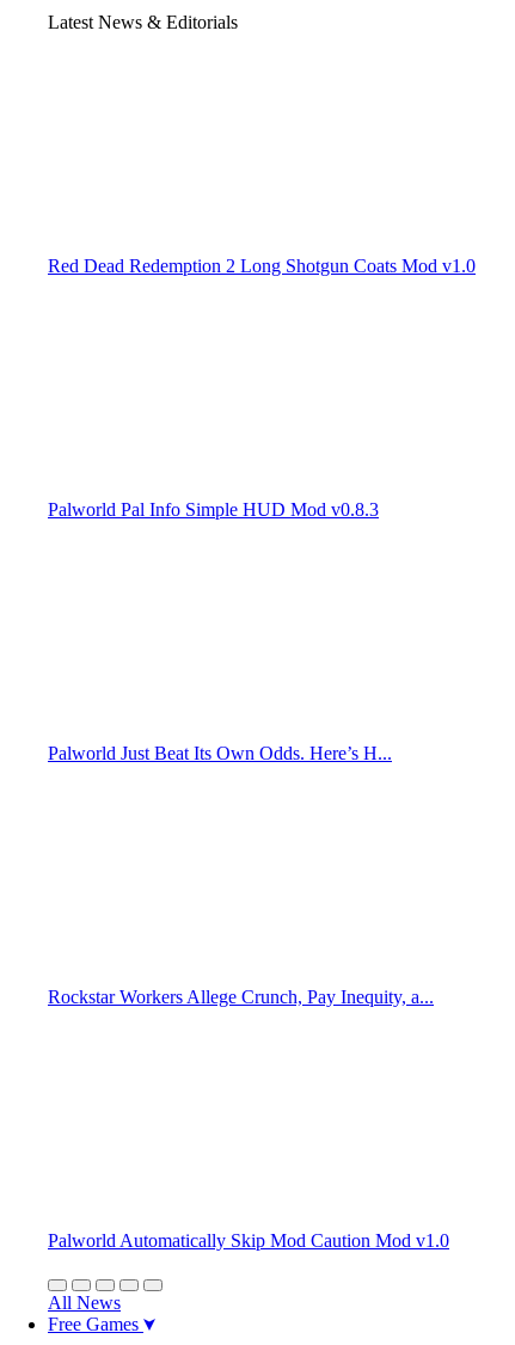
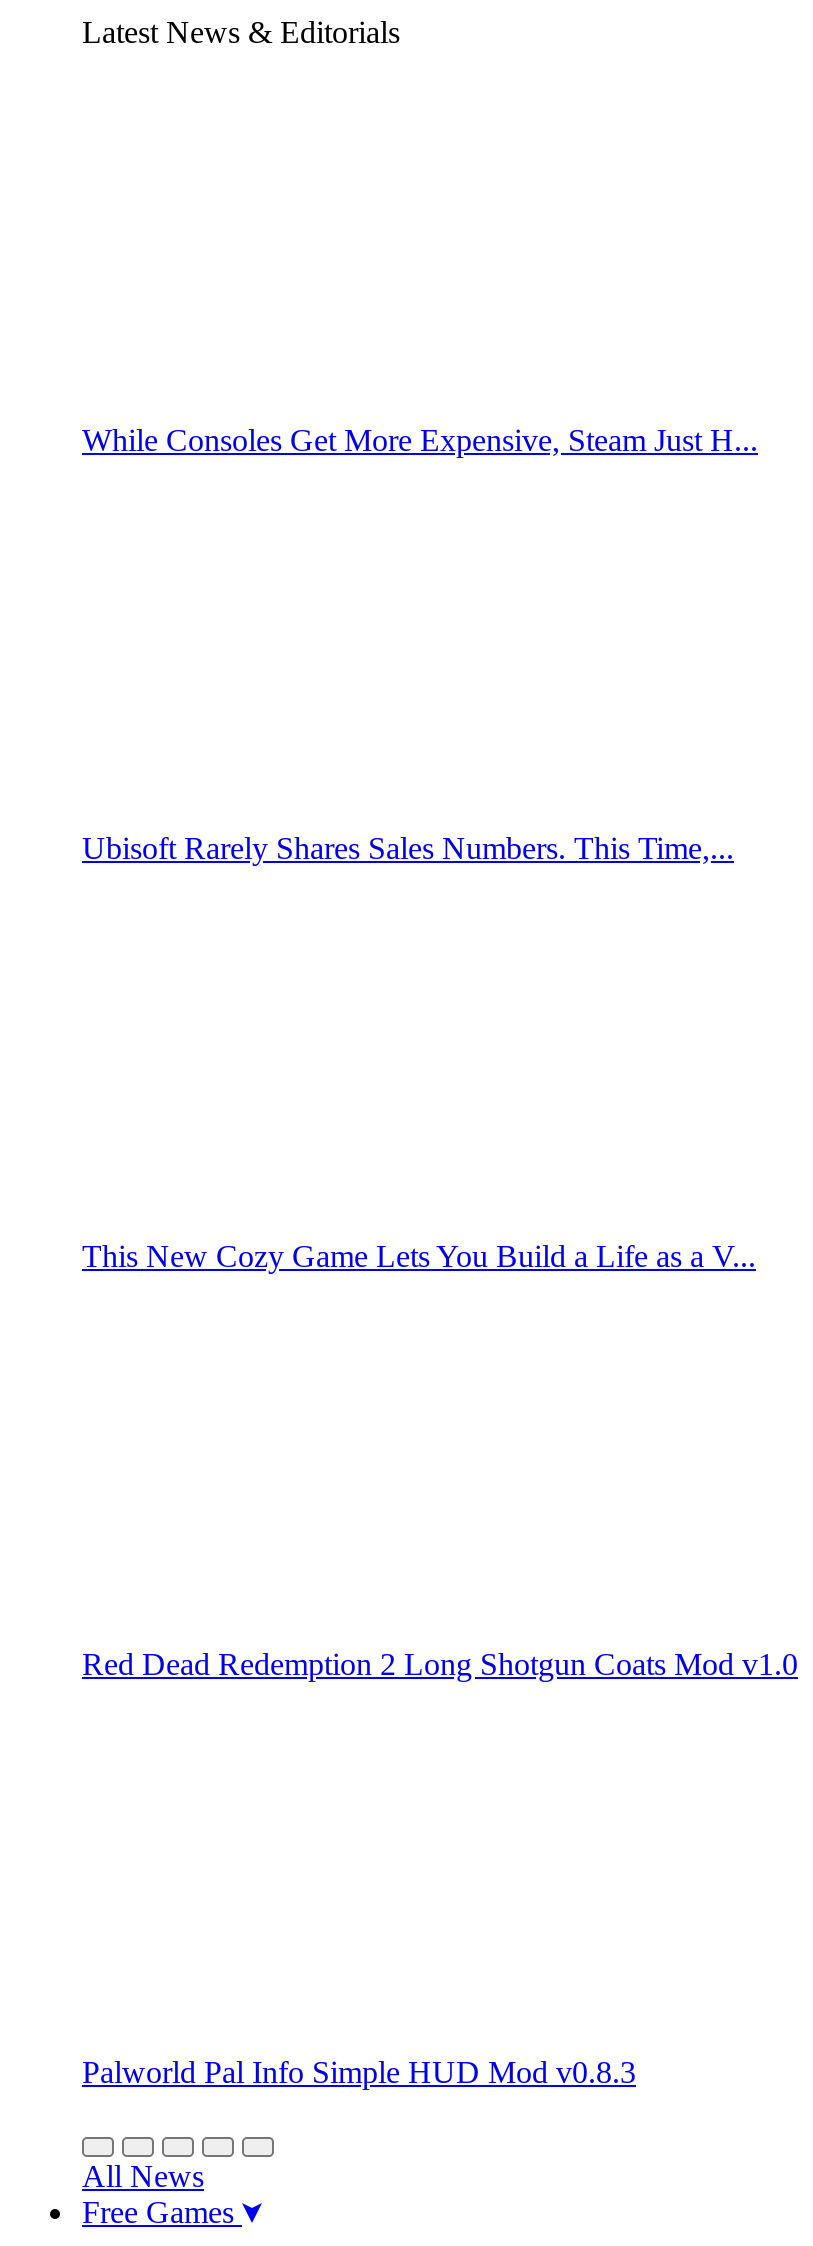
none -> [82,423,758,457] While Consoles Get More Expensive, Steam Just H...
none -> [82,831,734,865] Ubisoft Rarely Shares Sales Numbers. This Time,...
none -> [82,1239,756,1273] This New Cozy Game Lets You Build a Life as a V...
moved [48,256,476,520] -> [82,1647,798,2089]: Red Dead Redemption 2 Long Shotgun Coats Mod v1.0 | Palworld Pal Info Simple HUD Mod v0.8.3
[48,743,392,763] Palworld Just Beat Its Own Odds. Here’s H... -> none
[48,987,434,1007] Rockstar Workers Allege Crunch, Pay Inequity, a... -> none
[48,1230,449,1251] Palworld Automatically Skip Mod Caution Mod v1.0 -> none

